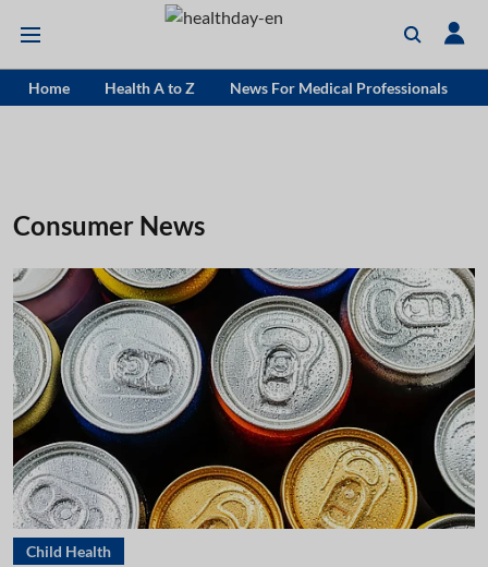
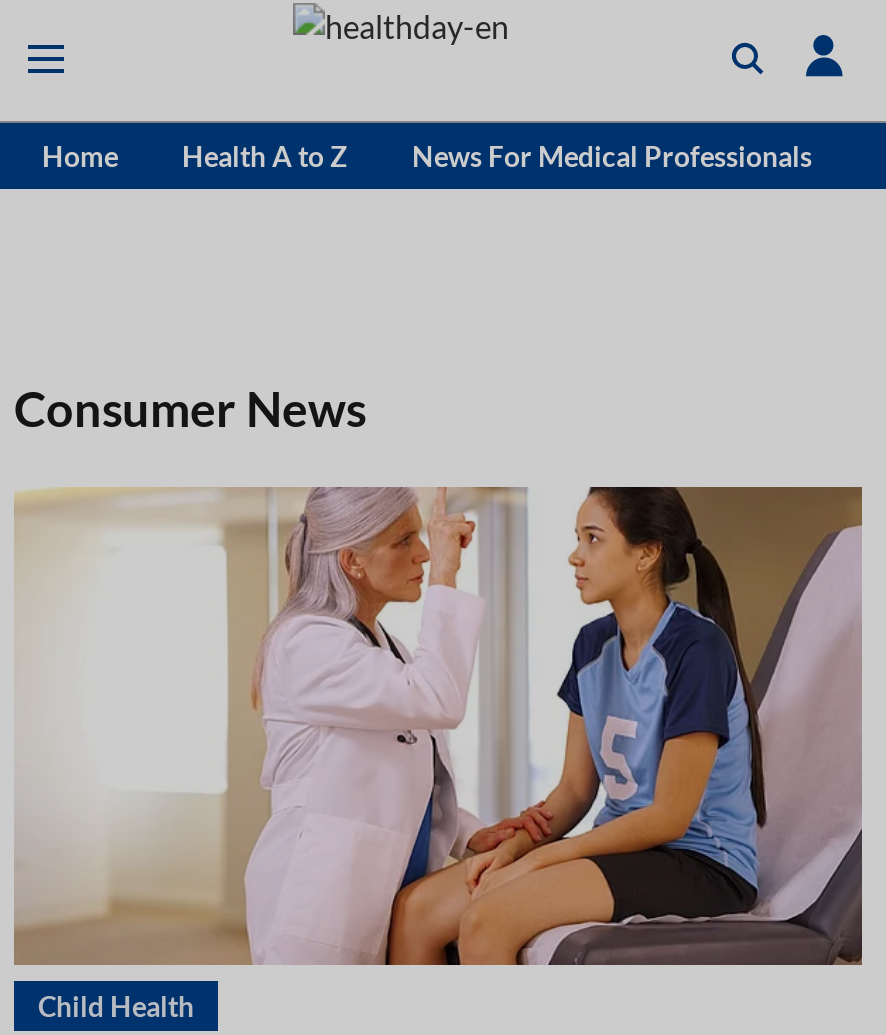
[12,267,476,530] [image] -> [12,485,864,967] [image]

